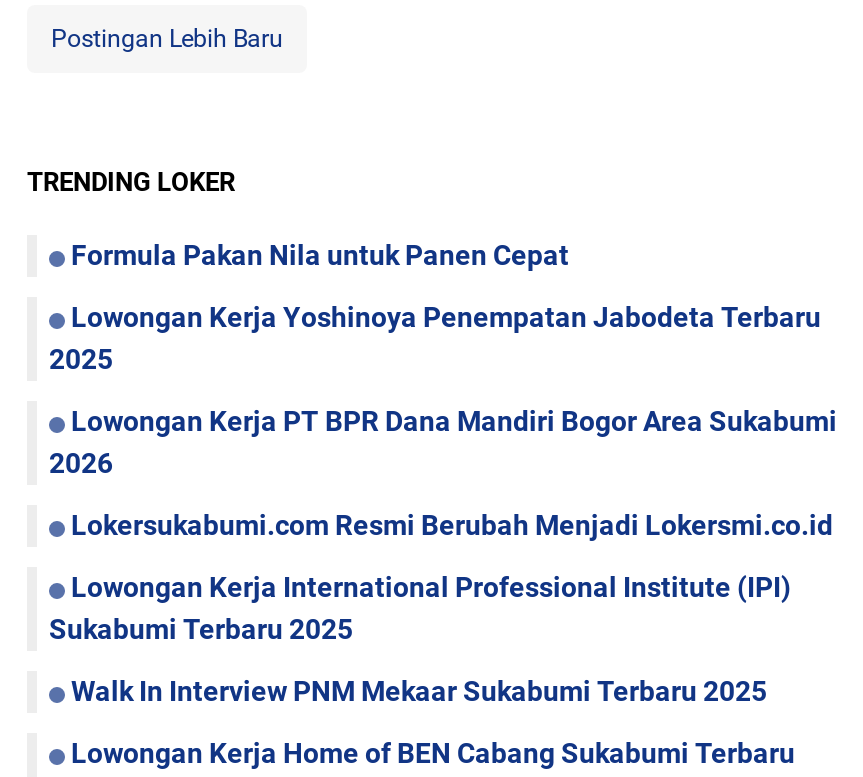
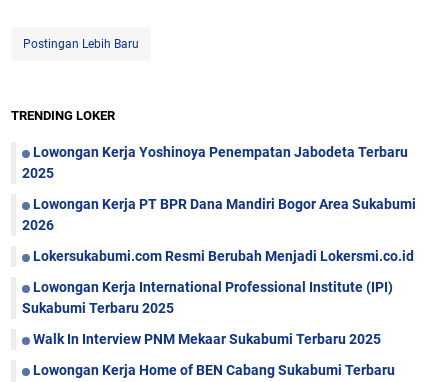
[71,240,569,272] Formula Pakan Nila untuk Panen Cepat -> none

